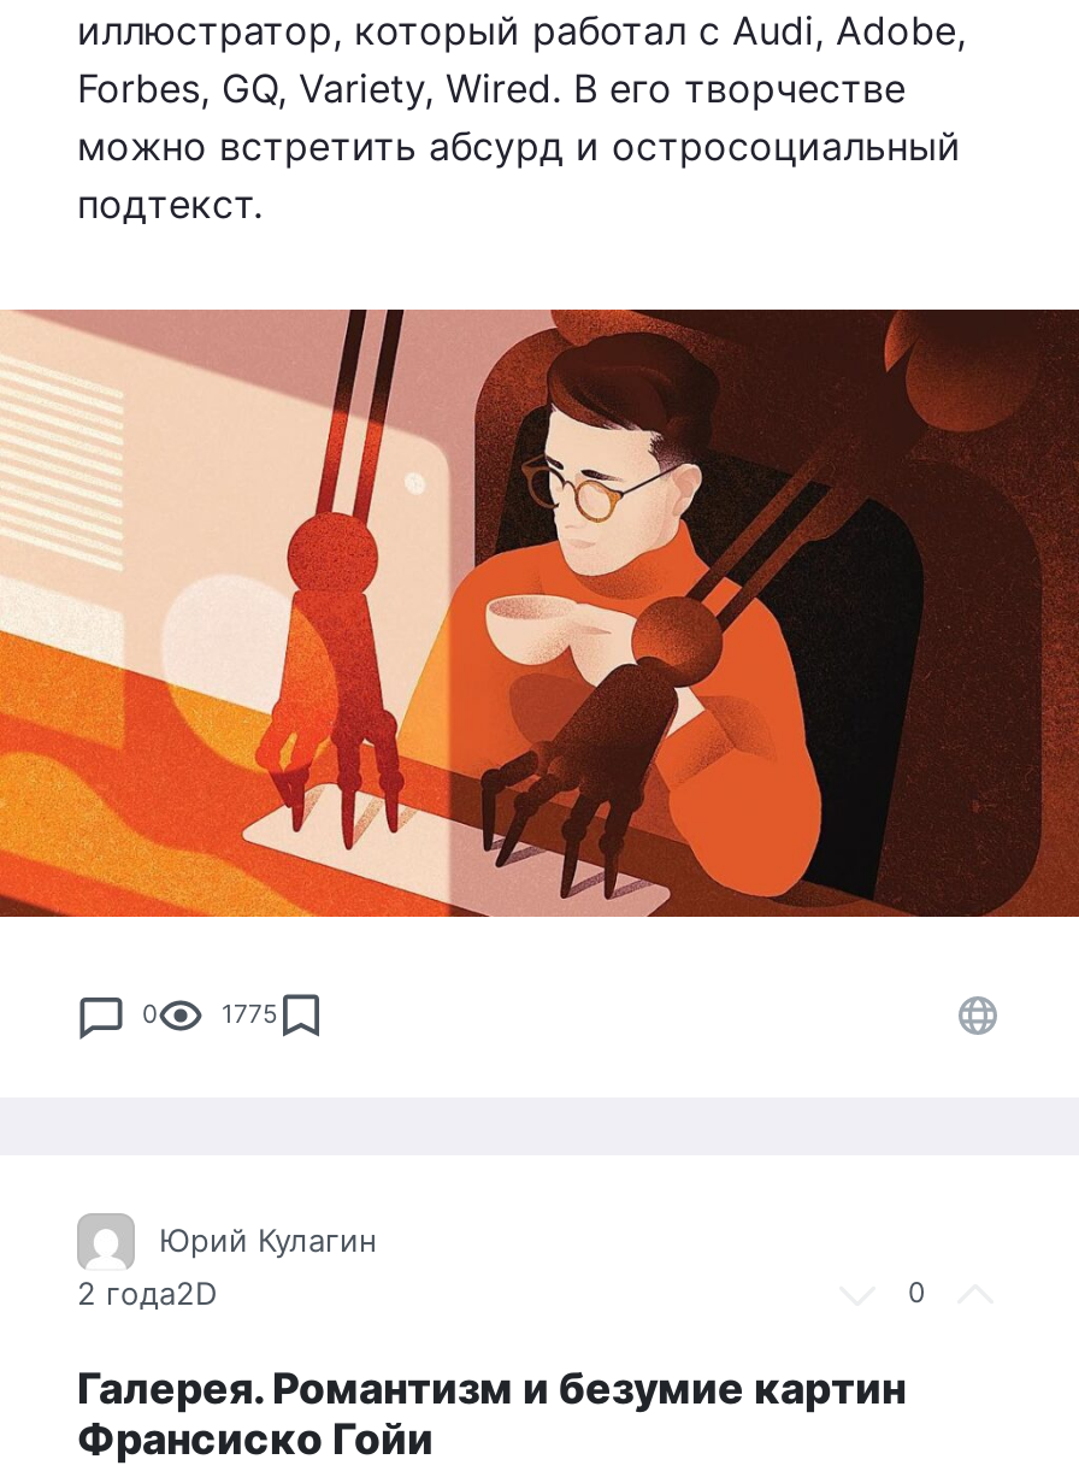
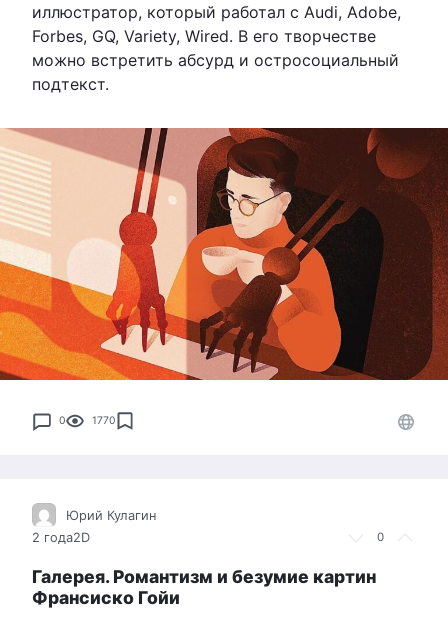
[222,998,277,1029] 1775 -> [92,414,115,427] 1770

